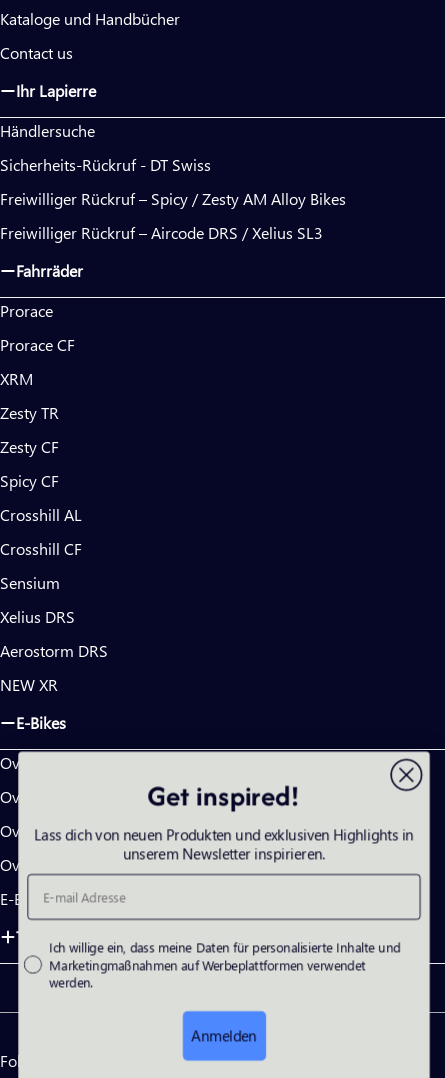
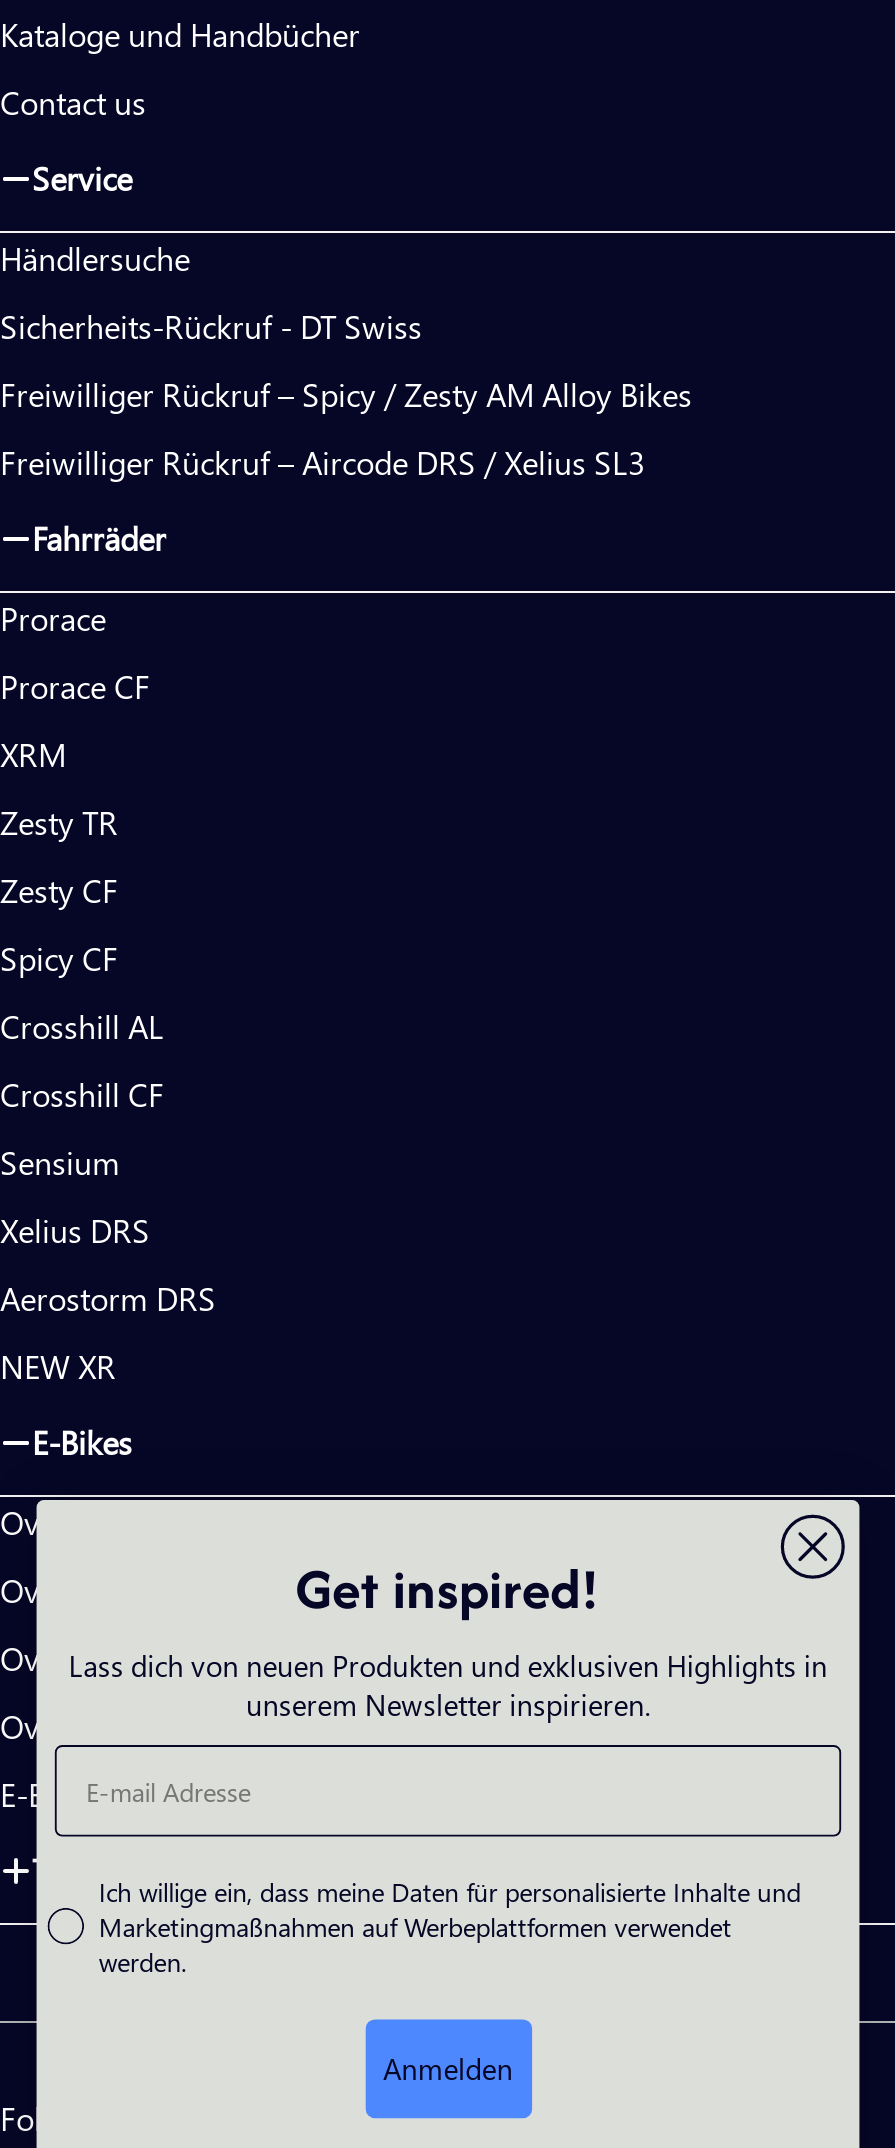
[16,80,96,101] Ihr Lapierre -> [32,157,132,199] Service

